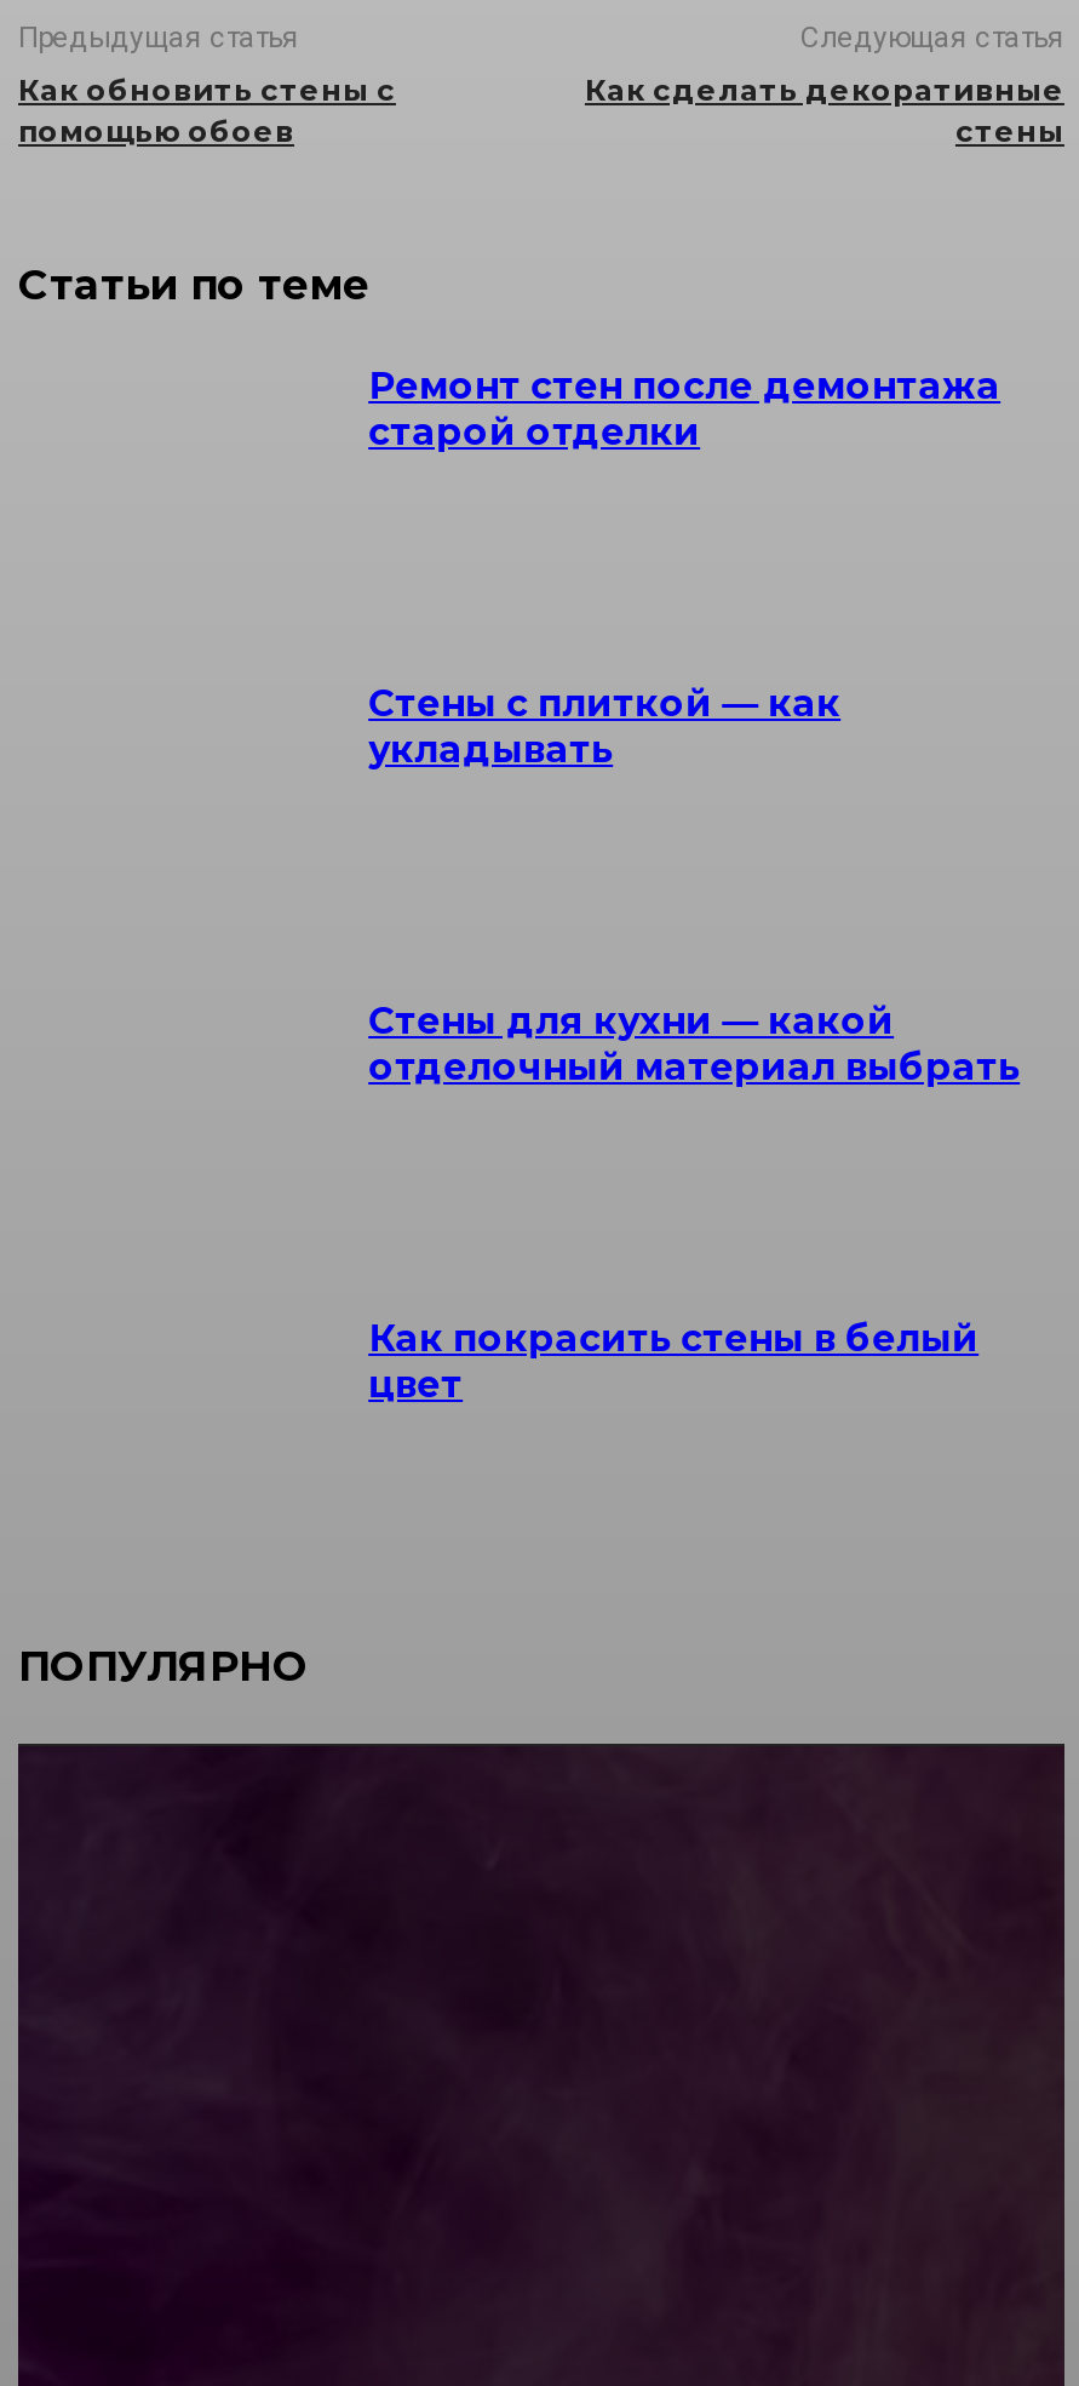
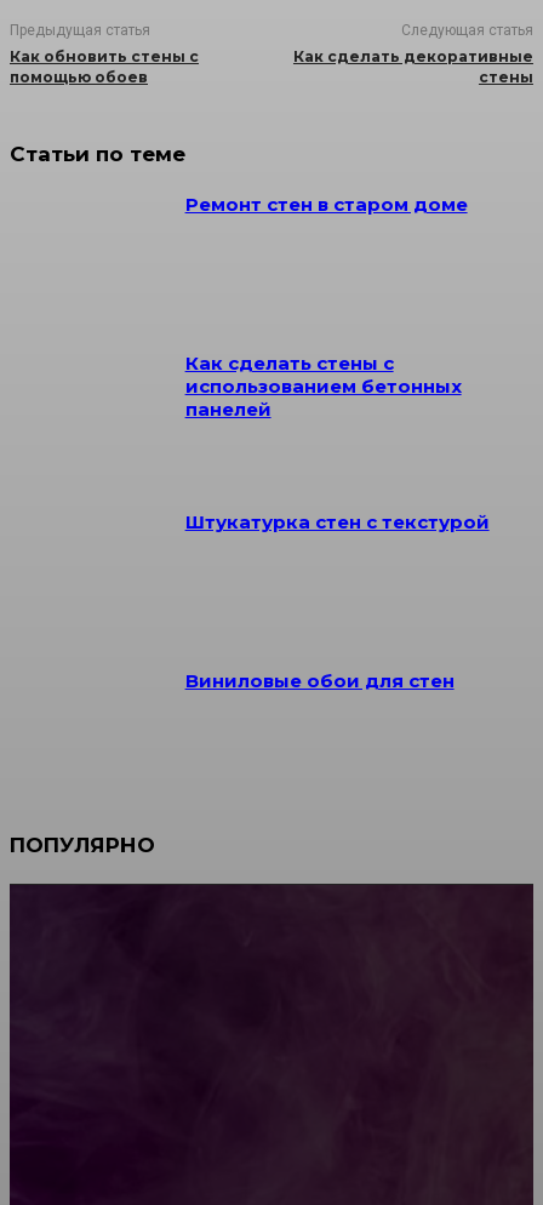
[368,364,1001,456] Ремонт стен после демонтажа | старой отделки -> [185,193,467,216] Ремонт стен в старом доме
[368,680,841,772] Стены с плиткой — как | укладывать -> [185,352,461,421] Как сделать стены с | использованием бетонных | панелей
[368,997,1020,1089] Стены для кухни — какой | отделочный материал выбрать -> [185,510,489,533] Штукатурка стен с текстурой
[368,1314,979,1406] Как покрасить стены в белый | цвет -> [185,669,454,692] Виниловые обои для стен

